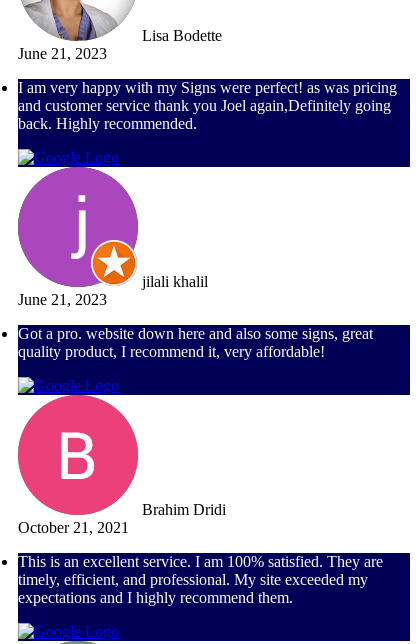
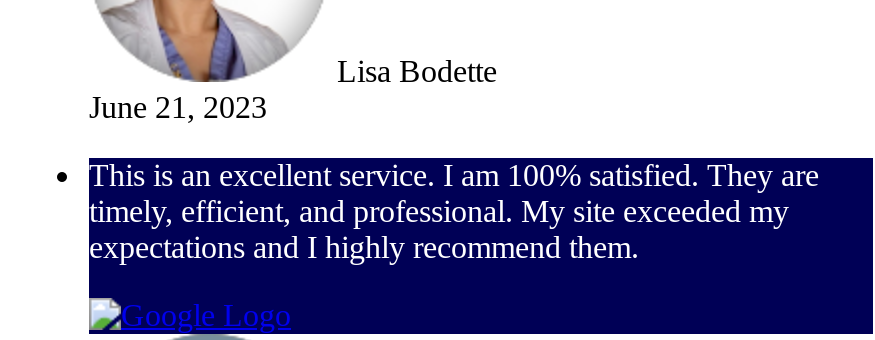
[18,79,397,132] I am very happy with my Signs were perfect! as was pricing | and customer service thank you Joel again,Definitely going | back. Highly recommended. -> none
[17,167,373,360] [image] | jilali khalil | June 21, 2023 | Got a pro. website down here and also some signs, great | quality product, I recommend it, very affordable! -> none
[17,316,411,536] [image] | Brahim Dridi | October 21, 2021 -> none

